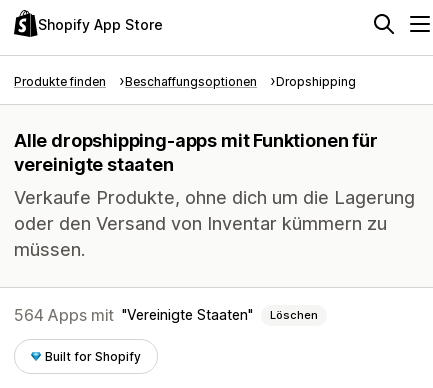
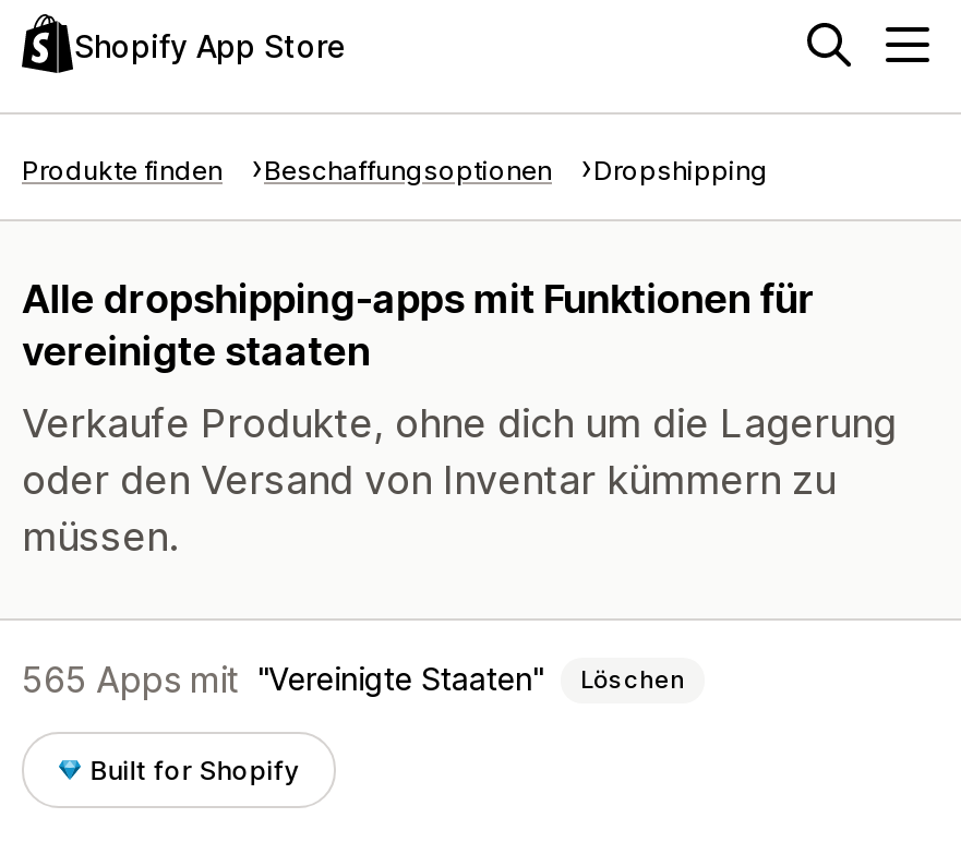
[14,305,318,325] 564 Apps mit Vereinigte Staaten Löschen -> [22,658,685,701] 565 Apps mit Vereinigte Staaten Löschen

